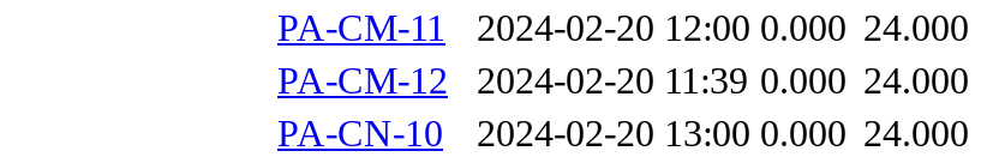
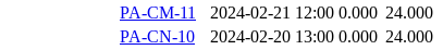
[277,8,969,102] 2024-02-20 12:00 0.000 24.000 | PA-CM-12 | 2024-02-20 11:39 0.000 24.000 -> [210,4,433,22] 2024-02-21 12:00 0.000 24.000

